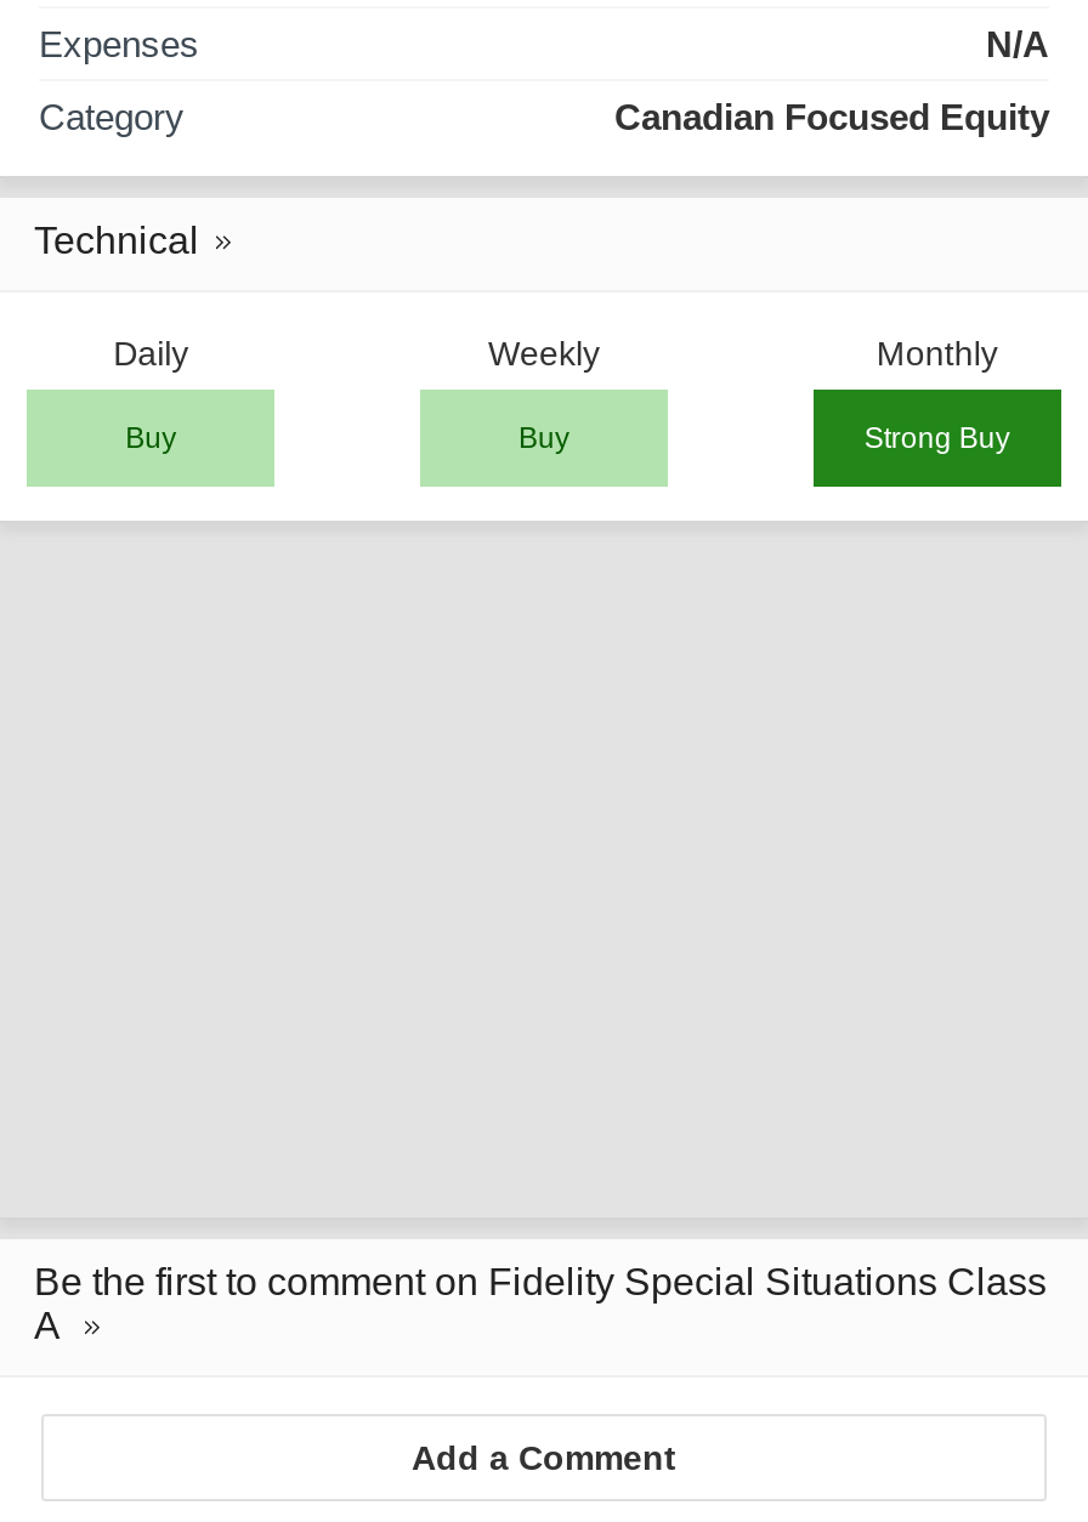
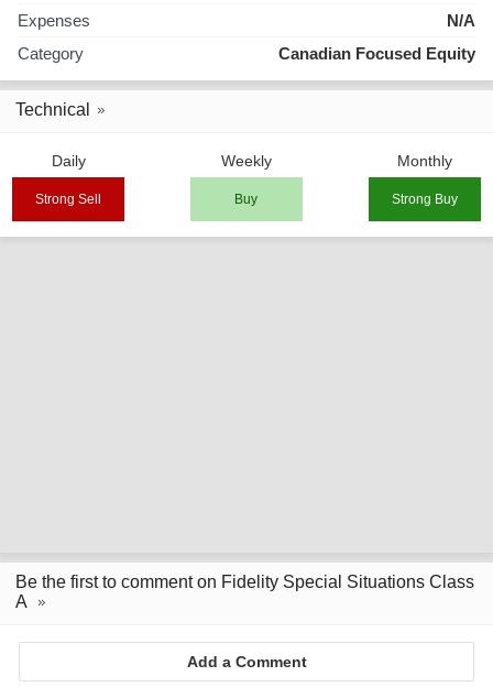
[125,421,176,455] Buy -> [35,192,101,207] Strong Sell

